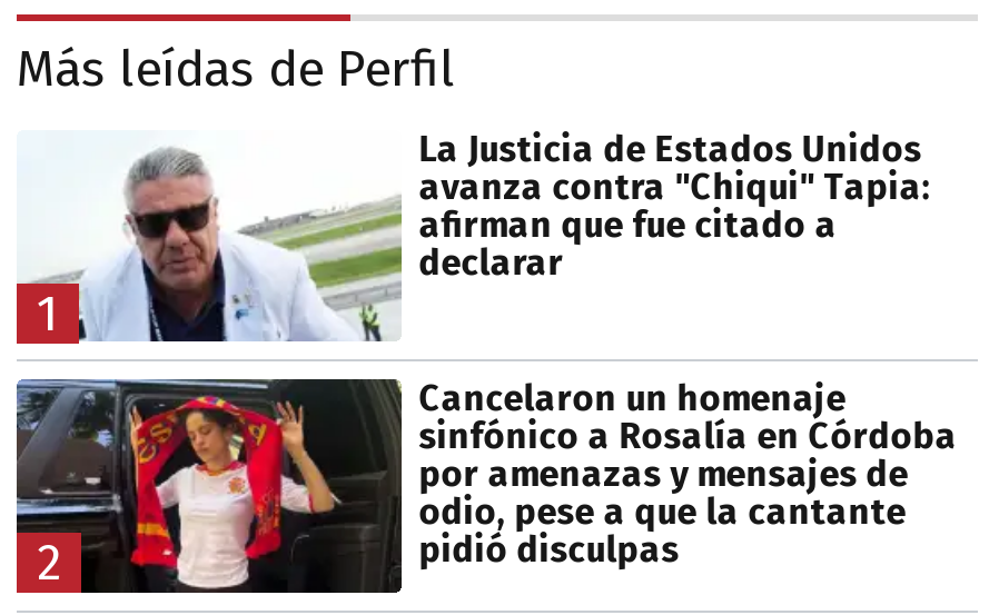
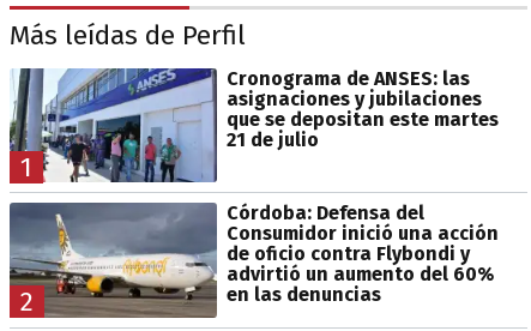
[17,129,931,344] [image] | La Justicia de Estados Unidos | avanza contra "Chiqui" Tapia: | afirman que fue citado a | declarar -> [8,67,498,183] [image] | Cronograma de ANSES: las | asignaciones y jubilaciones | que se depositan este martes | 21 de julio
[14,377,957,595] [image] | Cancelaron un homenaje | sinfónico a Rosalía en Córdoba | por amenazas y mensajes de | odio, pese a que la cantante | pidió disculpas -> [8,201,498,319] [image] | Córdoba: Defensa del | Consumidor inició una acción | de oficio contra Flybondi y | advirtió un aumento del 60% | en las denuncias

